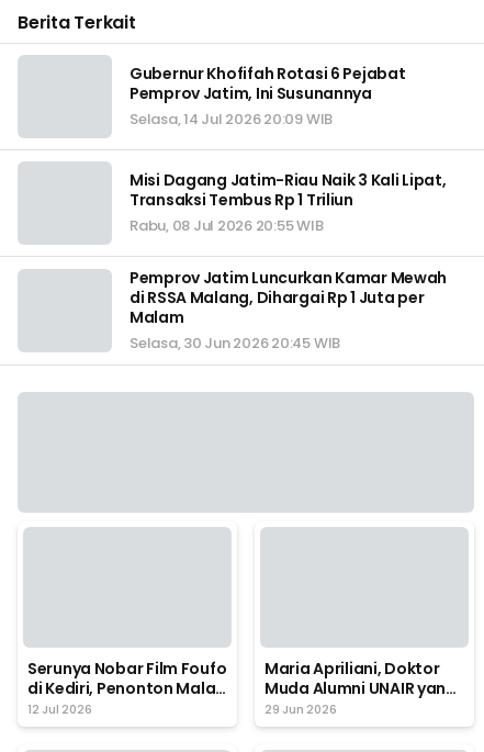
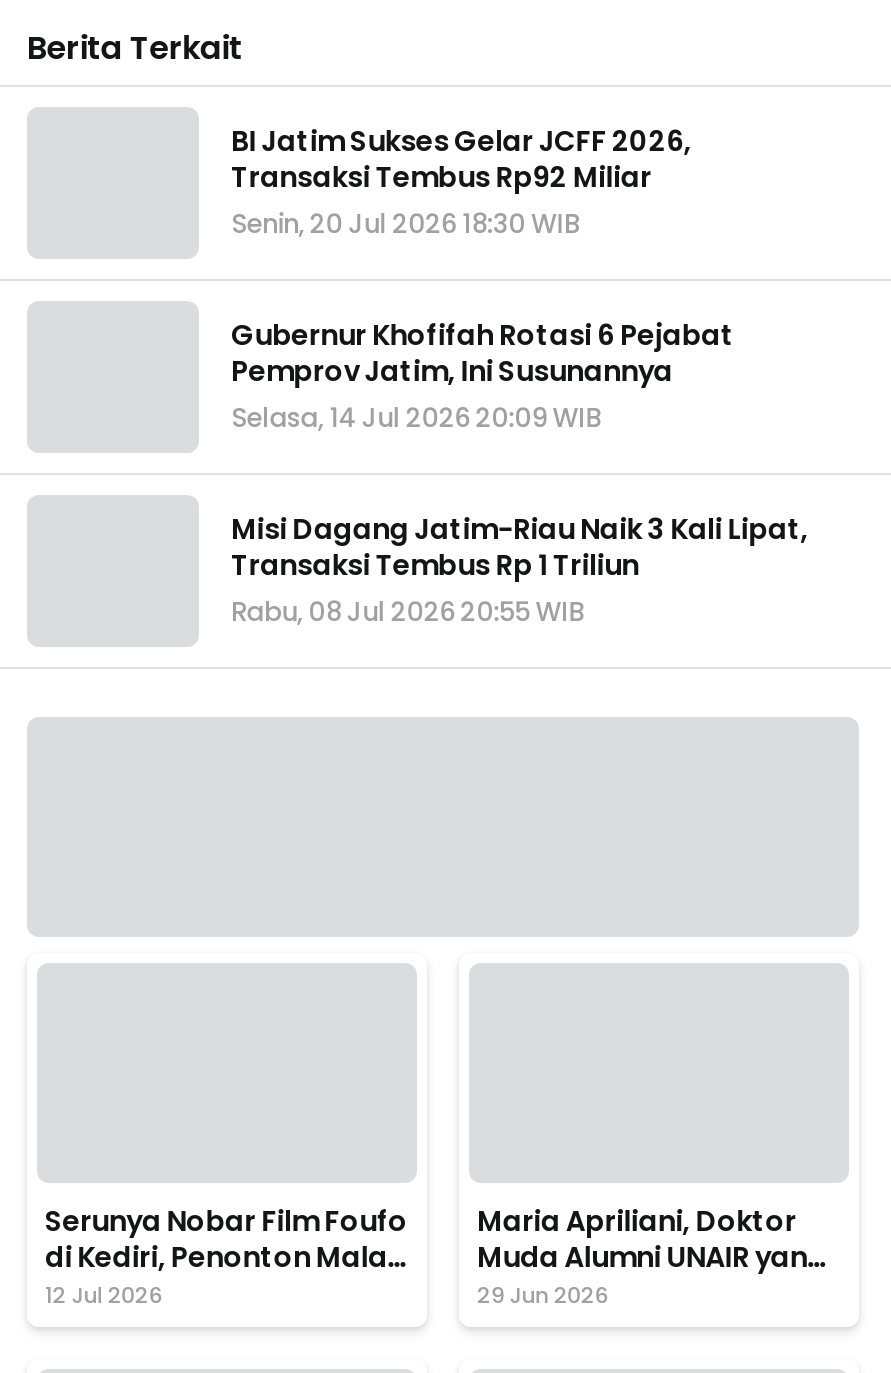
none -> [231,121,691,243] BI Jatim Sukses Gelar JCFF 2026, | Transaksi Tembus Rp92 Miliar | Senin, 20 Jul 2026 18:30 WIB
moved [130,62,446,236] -> [231,315,808,631]: Gubernur Khofifah Rotasi 6 Pejabat | Pemprov Jatim, Ini Susunannya | Selasa, 14 Jul 2026 20:09 WIB | Misi Dagang Jatim-Riau Naik 3 Kali Lipat, | Transaksi Tembus Rp 1 Triliun | Rabu, 08 Jul 2026 20:55 WIB
[130,267,447,353] Pemprov Jatim Luncurkan Kamar Mewah | di RSSA Malang, Dihargai Rp 1 Juta per | Malam | Selasa, 30 Jun 2026 20:45 WIB -> none

